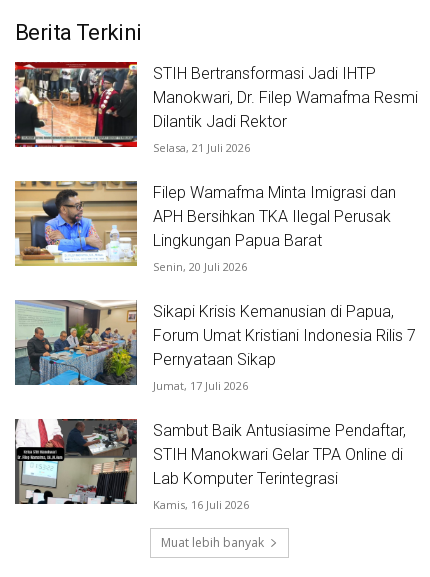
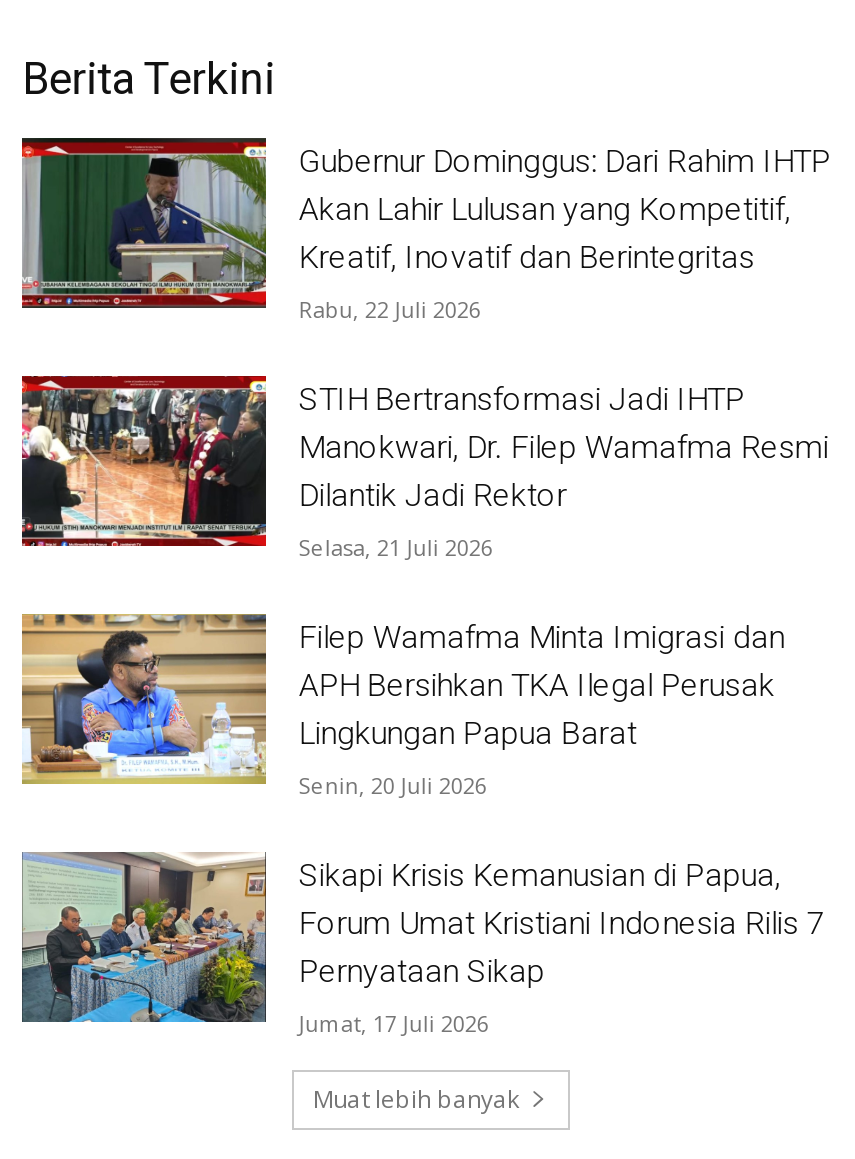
none -> [22,136,831,324] [image] | Gubernur Dominggus: Dari Rahim IHTP | Akan Lahir Lulusan yang Kompetitif, | Kreatif, Inovatif dan Berintegritas | Rabu, 22 Juli 2026
moved [13,61,418,393] -> [18,374,829,1038]: [image] | STIH Bertransformasi Jadi IHTP | Manokwari, Dr. Filep Wamafma Resmi | ... | Pernyataan Sikap | Jumat, 17 Juli 2026
[15,418,406,512] [image] | Sambut Baik Antusiasime Pendaftar, | STIH Manokwari Gelar TPA Online di | Lab Komputer Terintegrasi | Kamis, 16 Juli 2026 -> none

